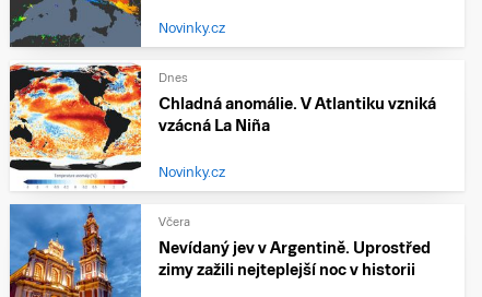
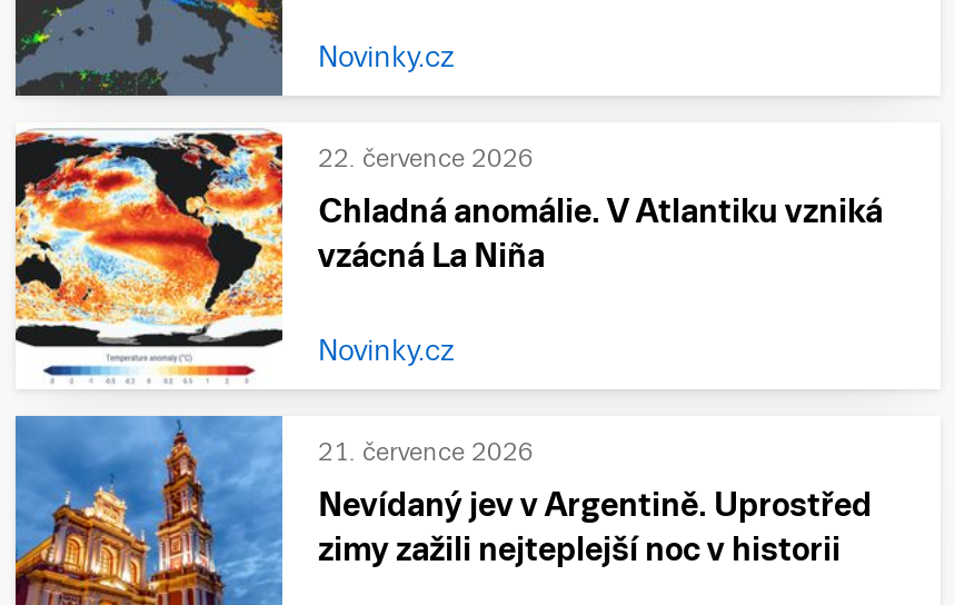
[158,71,188,84] Dnes -> [318,145,534,171] 22. července 2026
[158,215,190,228] Včera -> [318,438,534,465] 21. července 2026

